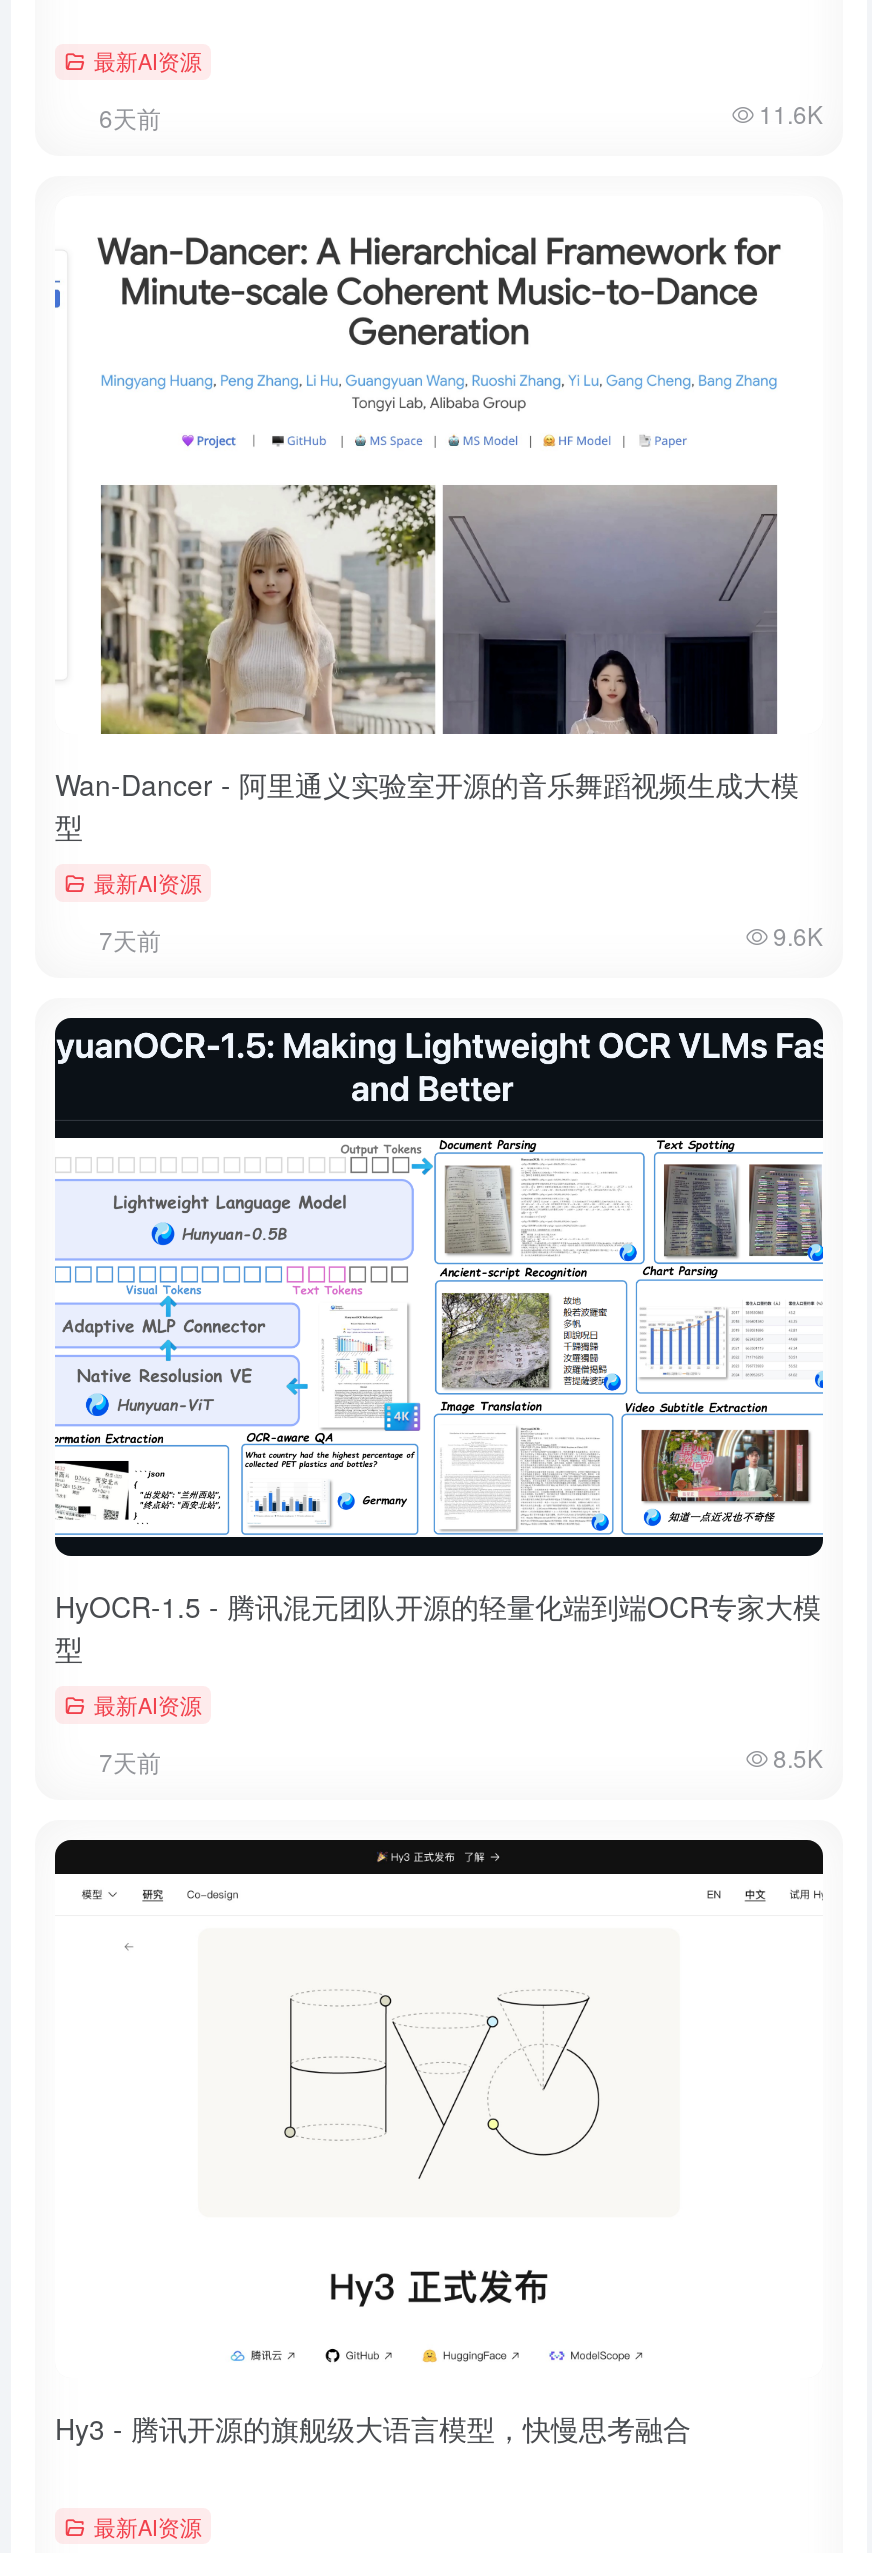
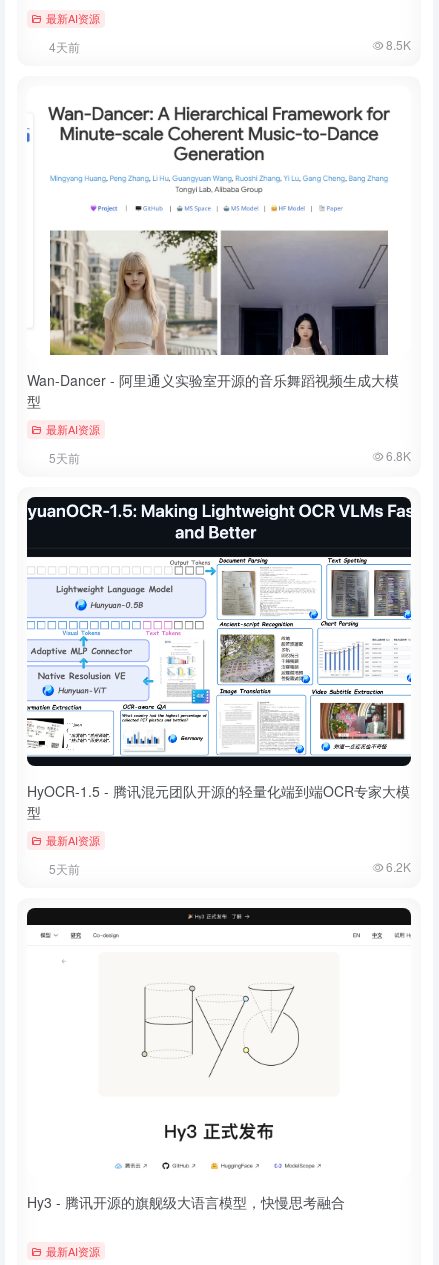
[99,97,823,135] 6天前 | 11.6K -> [49,36,411,55] 4天前 | 8.5K
[99,918,823,956] 7天前 | 9.6K -> [49,447,411,466] 5天前 | 6.8K
[99,1740,823,1778] 7天前 | 8.5K -> [49,858,411,877] 5天前 | 6.2K

